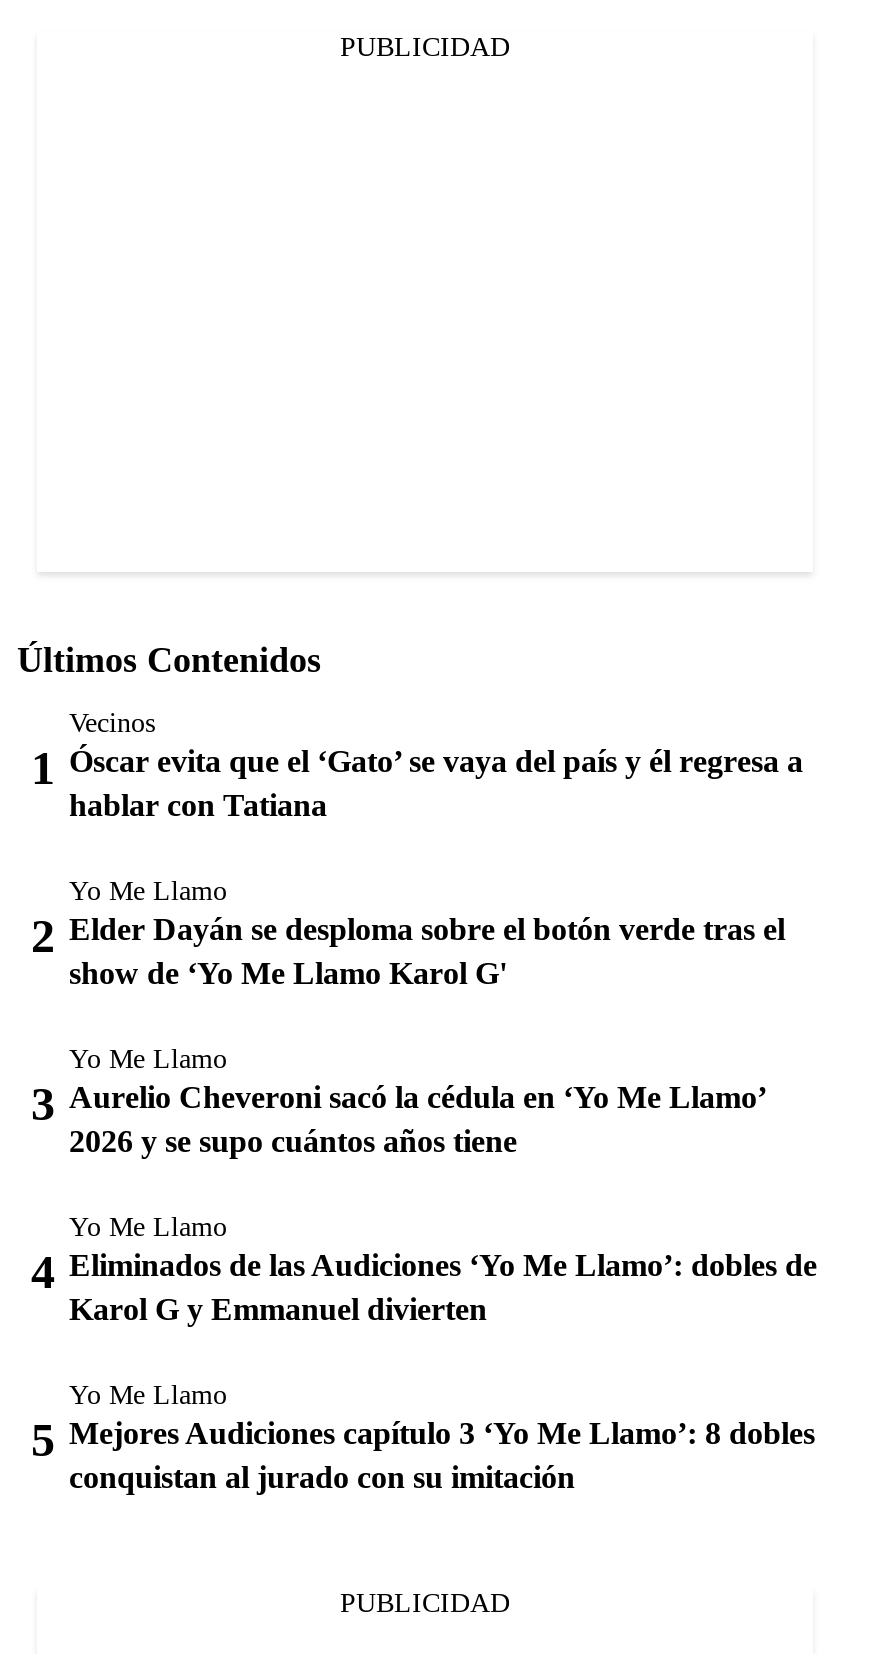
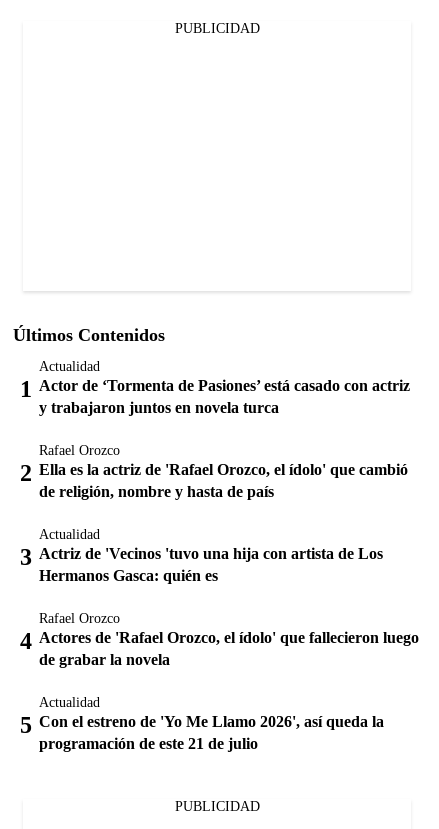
[69,709,803,823] Vecinos | Óscar evita que el ‘Gato’ se vaya del país y él regresa a | hablar con Tatiana -> [39,359,410,416] Actualidad | Actor de ‘Tormenta de Pasiones’ está casado con actriz | y trabajaron juntos en novela turca
[69,877,785,991] Yo Me Llamo | Elder Dayán se desploma sobre el botón verde tras el | show de ‘Yo Me Llamo Karol G' -> [39,443,408,500] Rafael Orozco | Ella es la actriz de 'Rafael Orozco, el ídolo' que cambió | de religión, nombre y hasta de país
[69,1045,765,1159] Yo Me Llamo | Aurelio Cheveroni sacó la cédula en ‘Yo Me Llamo’ | 2026 y se supo cuántos años tiene -> [39,527,383,584] Actualidad | Actriz de 'Vecinos 'tuvo una hija con artista de Los | Hermanos Gasca: quién es
[69,1213,817,1327] Yo Me Llamo | Eliminados de las Audiciones ‘Yo Me Llamo’: dobles de | Karol G y Emmanuel divierten -> [39,611,419,668] Rafael Orozco | Actores de 'Rafael Orozco, el ídolo' que fallecieron luego | de grabar la novela
[69,1381,815,1495] Yo Me Llamo | Mejores Audiciones capítulo 3 ‘Yo Me Llamo’: 8 dobles | conquistan al jurado con su imitación -> [39,695,384,752] Actualidad | Con el estreno de 'Yo Me Llamo 2026', así queda la | programación de este 21 de julio

